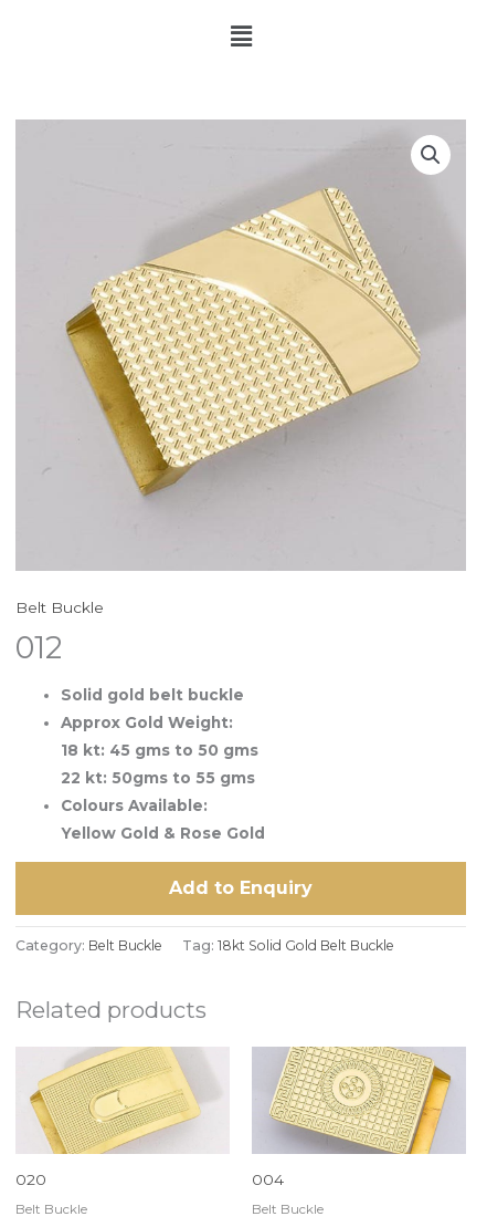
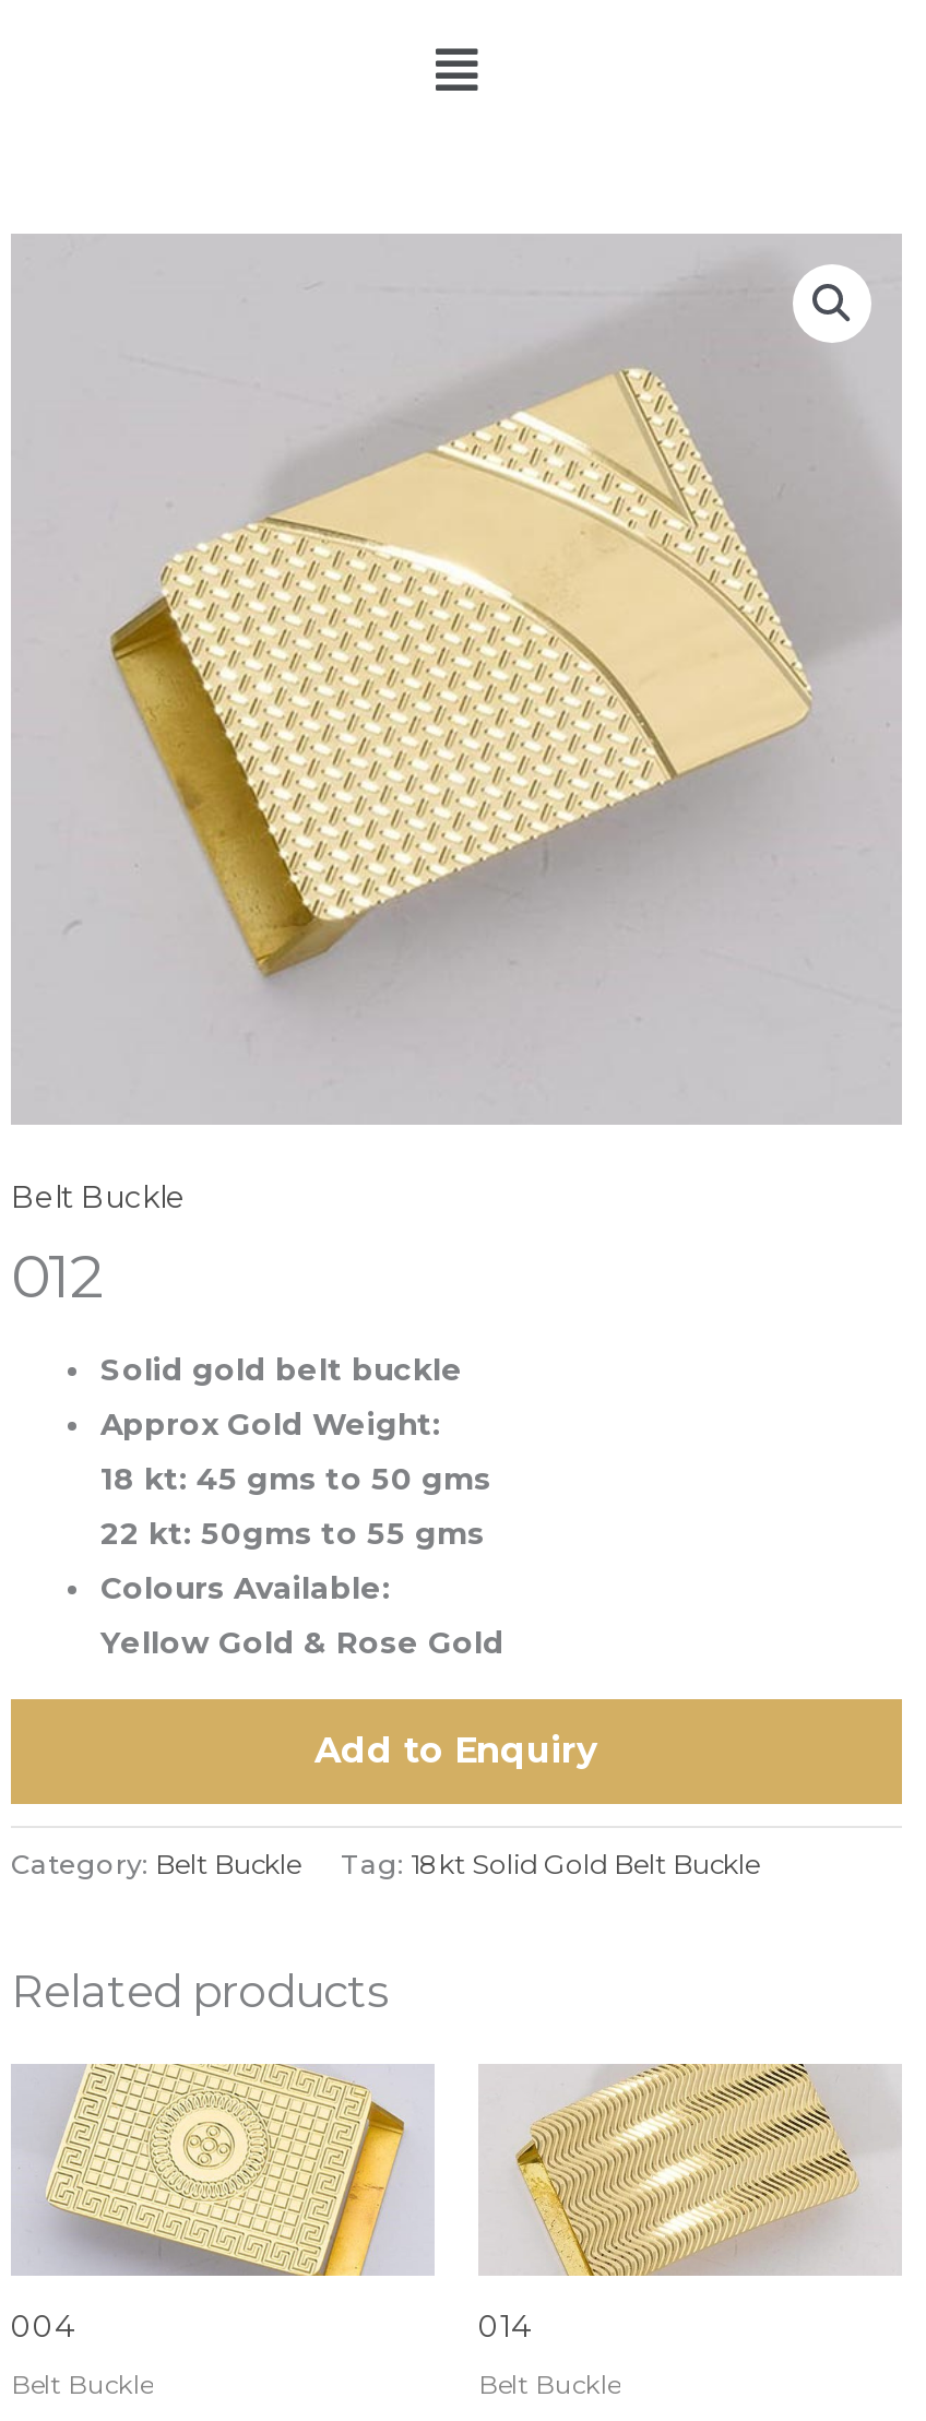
[15,1047,227,1188] [image] | 020 -> [11,2062,432,2343] [image] | 004
[252,1047,463,1188] [image] | 004 -> [478,2062,898,2343] [image] | 014

